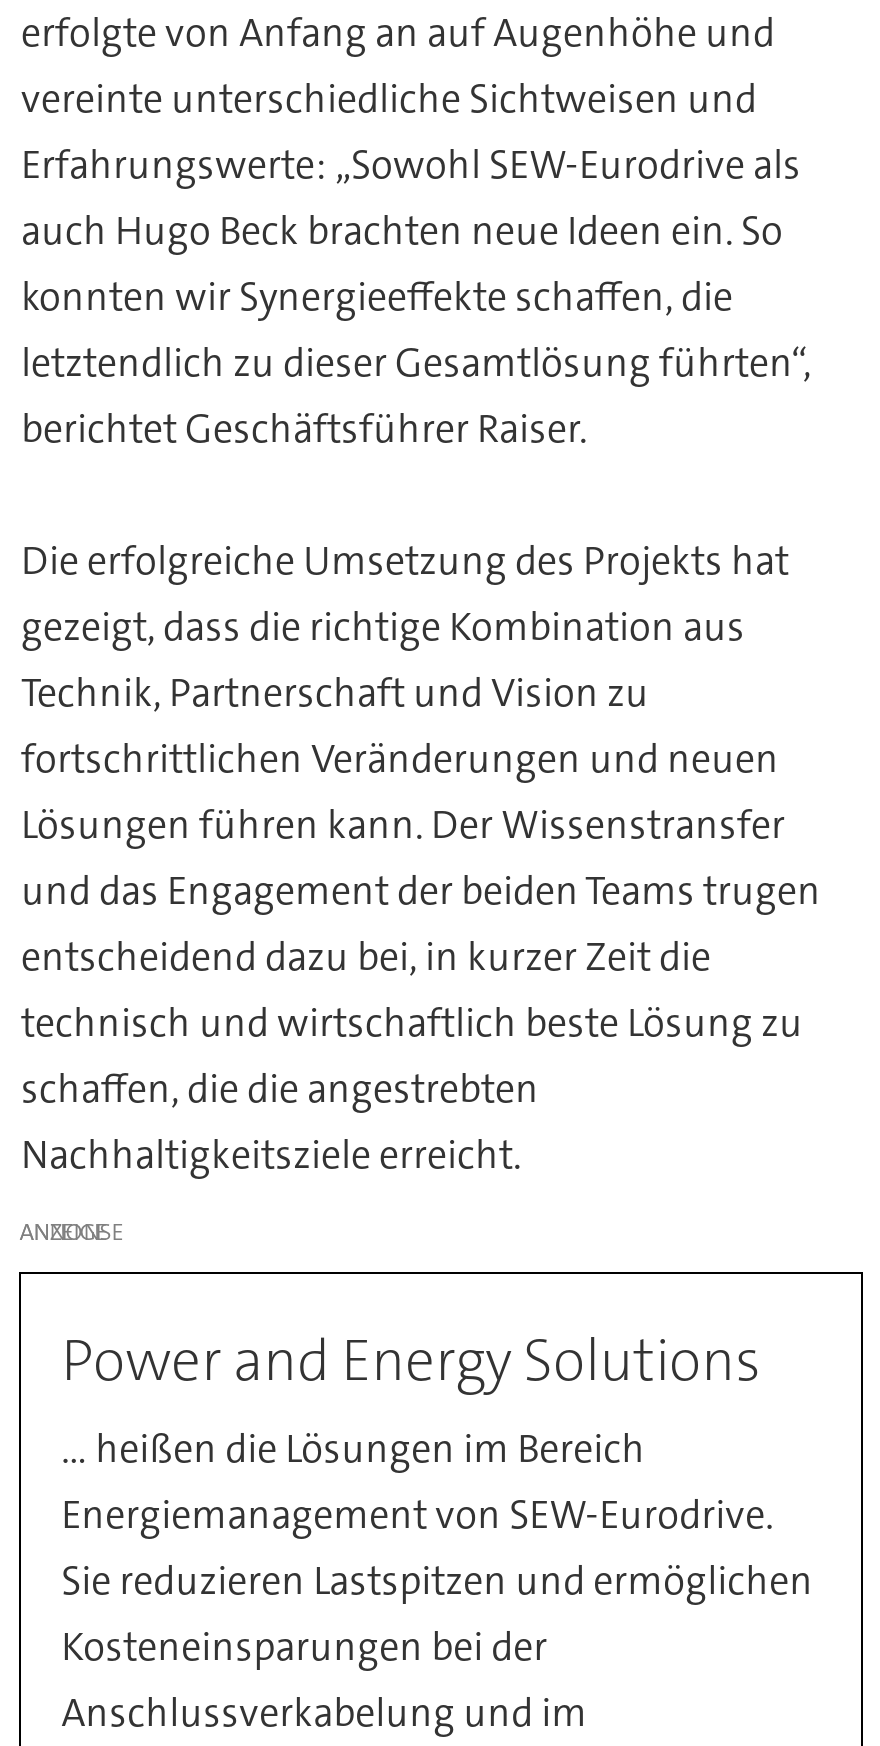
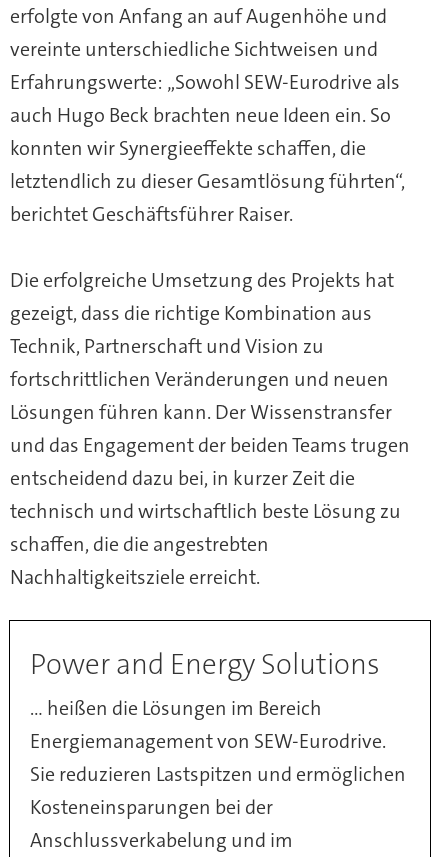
[19,1217,107,1249] ANZEIGE -> none

